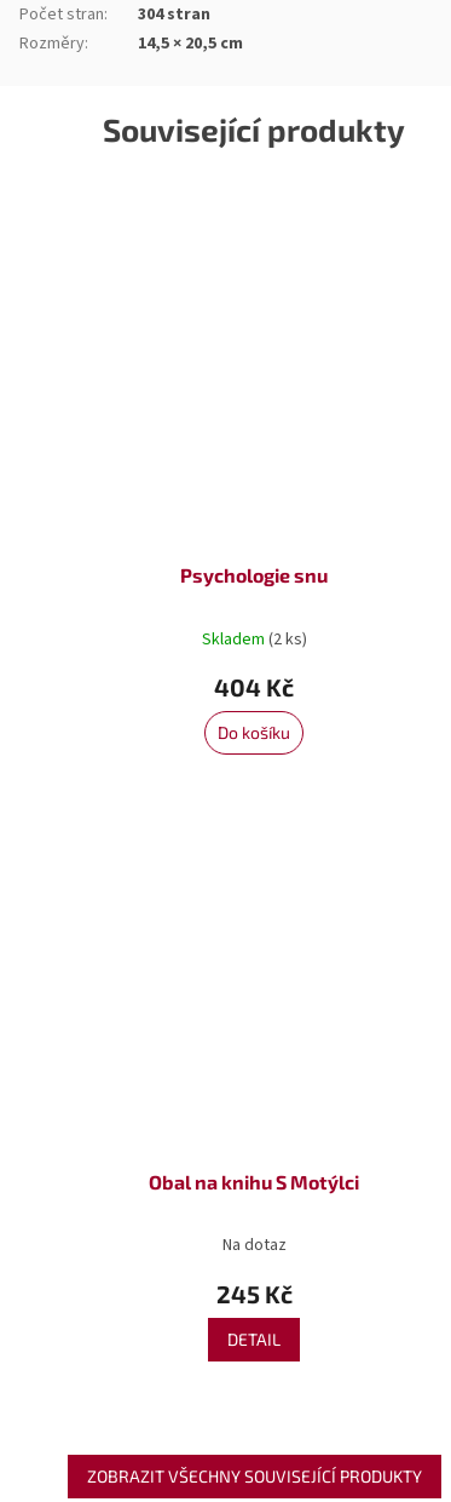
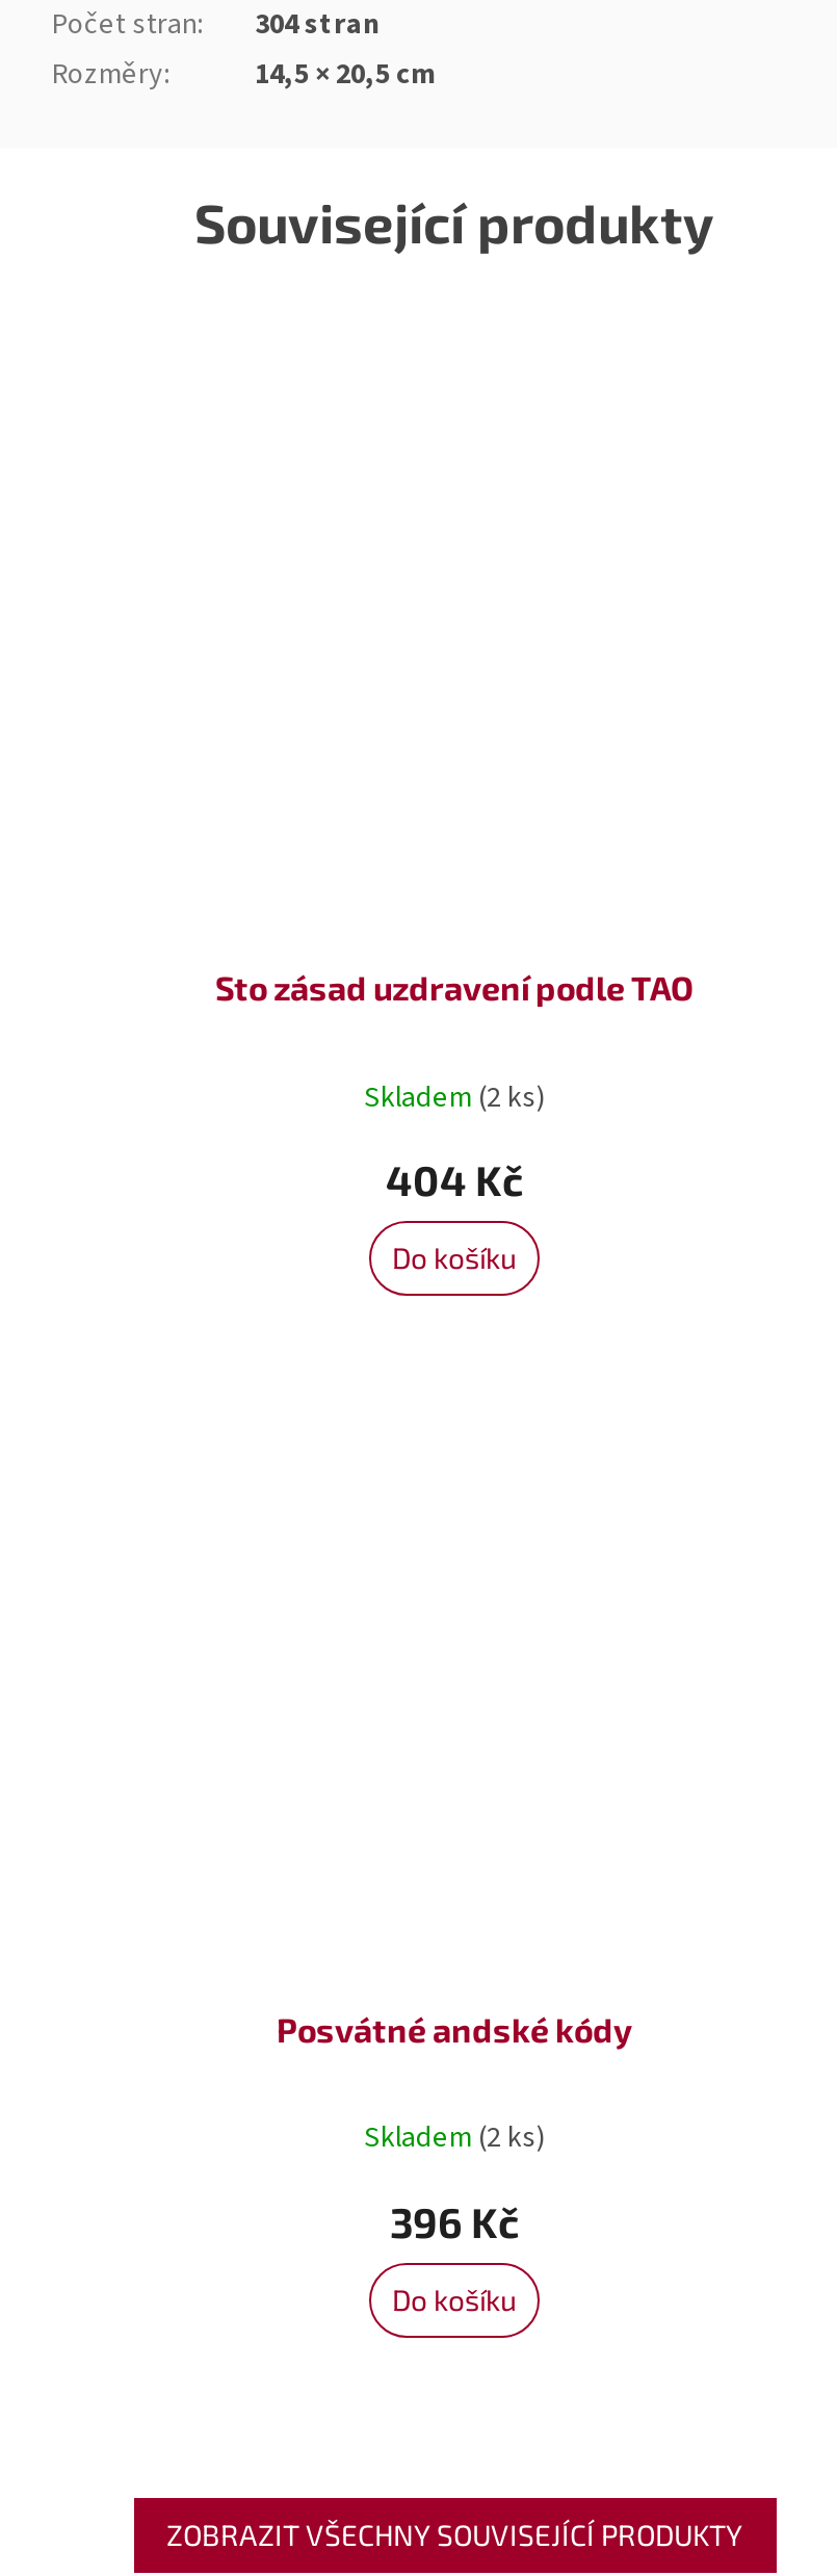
[180,564,328,587] Psychologie snu -> [215,968,694,1007] Sto zásad uzdravení podle TAO
[149,1170,359,1193] Obal na knihu S Motýlci -> [277,2009,632,2049] Posvátné andské kódy
[222,1234,286,1258] Na dotaz -> [364,2118,545,2160] Skladem (2 ks)
[216,1279,292,1308] 245 Kč -> [390,2196,519,2246] 396 Kč
[227,1329,281,1349] DETAIL -> [392,2282,517,2317] Do košíku

